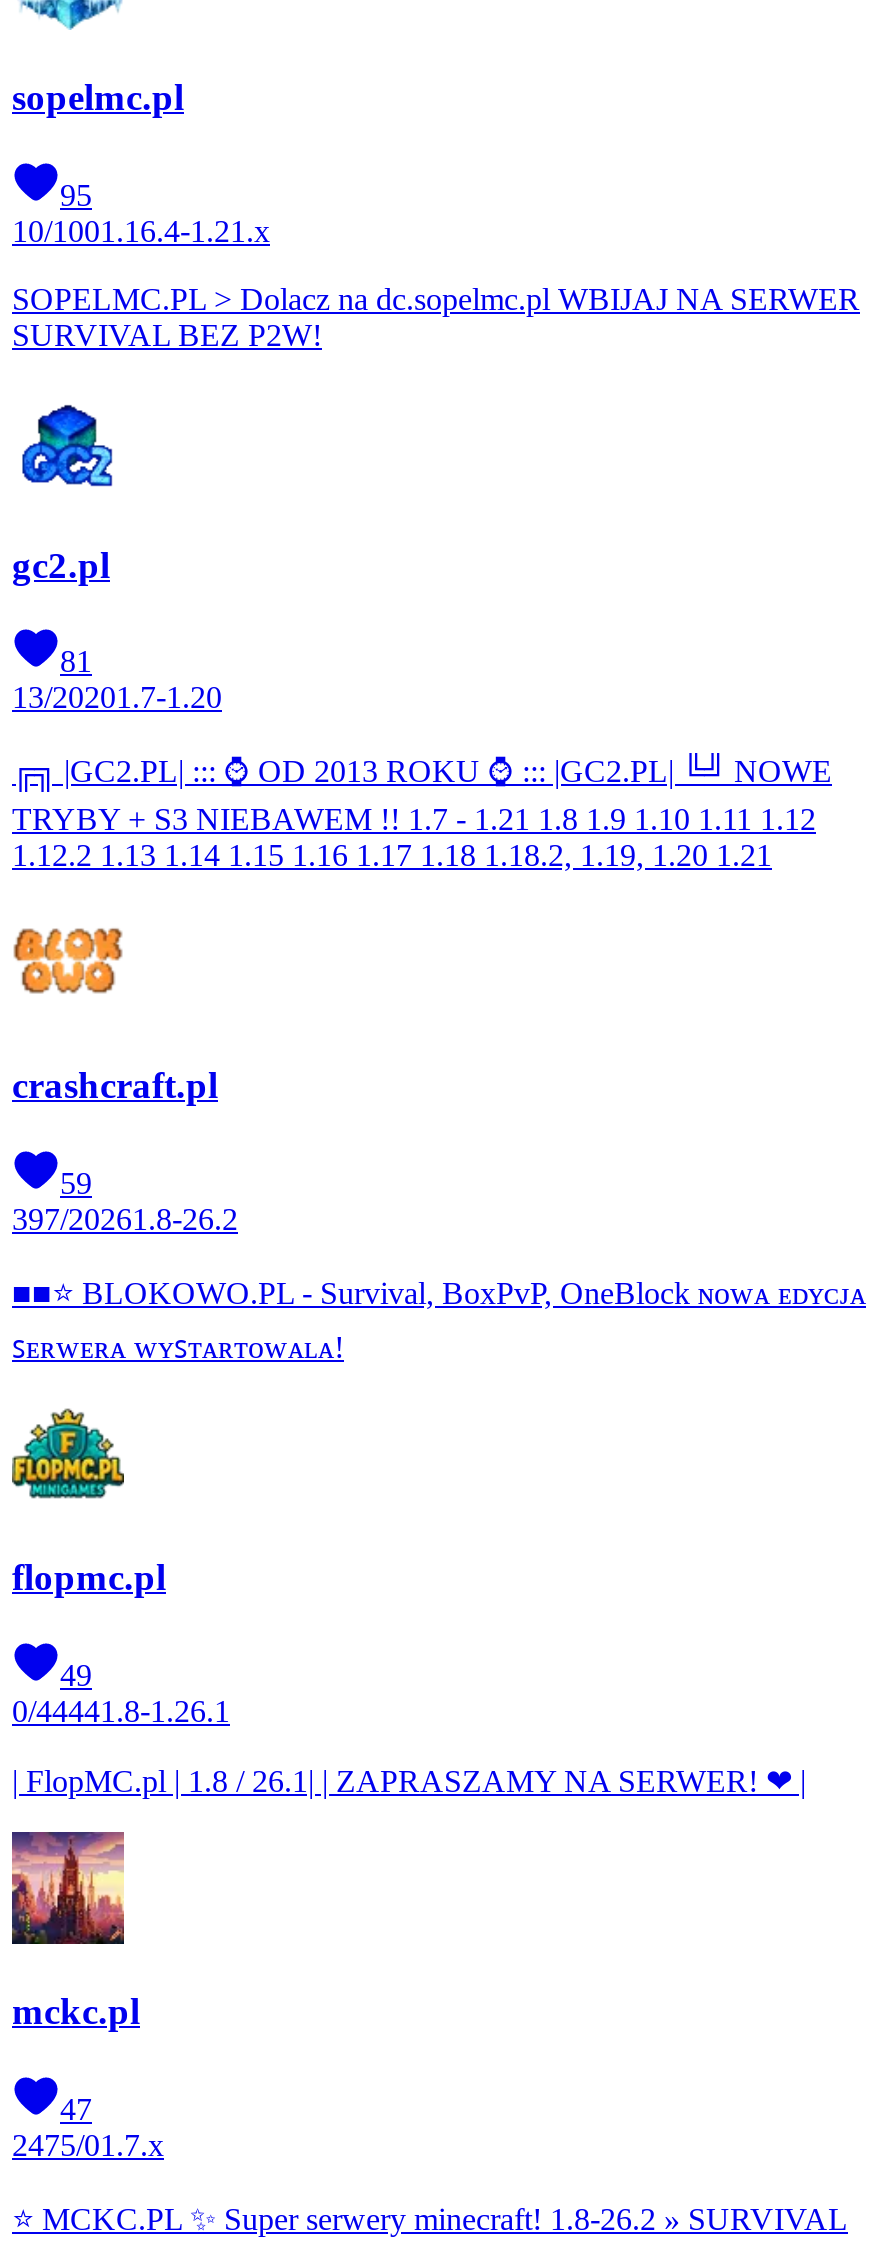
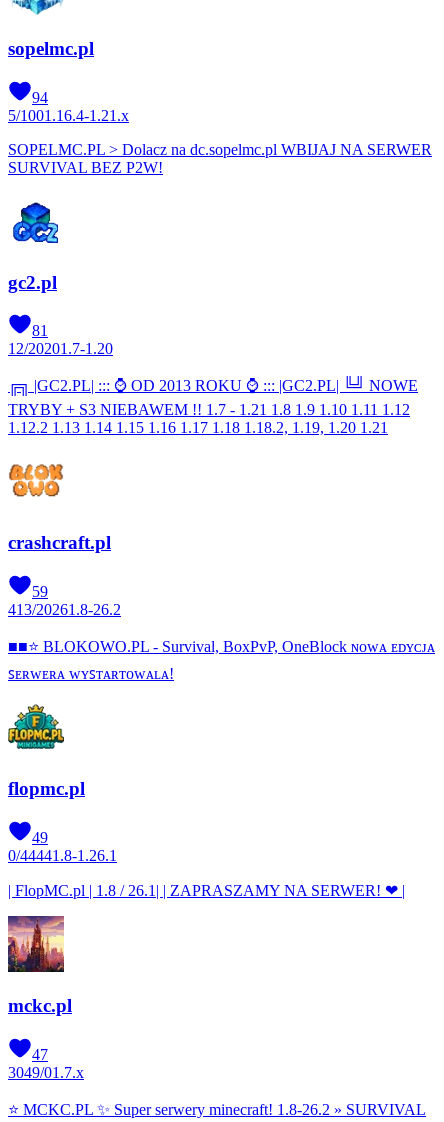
[60,178,92,212] 95 -> [32,89,48,106] 94
[12,214,270,248] 10/1001.16.4-1.21.x -> [8,107,129,124] 5/1001.16.4-1.21.x
[12,680,222,714] 13/20201.7-1.20 -> [8,340,113,357] 12/20201.7-1.20
[12,1201,238,1235] 397/20261.8-26.2 -> [8,601,121,618] 413/20261.8-26.2
[12,2127,164,2161] 2475/01.7.x -> [8,1063,84,1080] 3049/01.7.x

